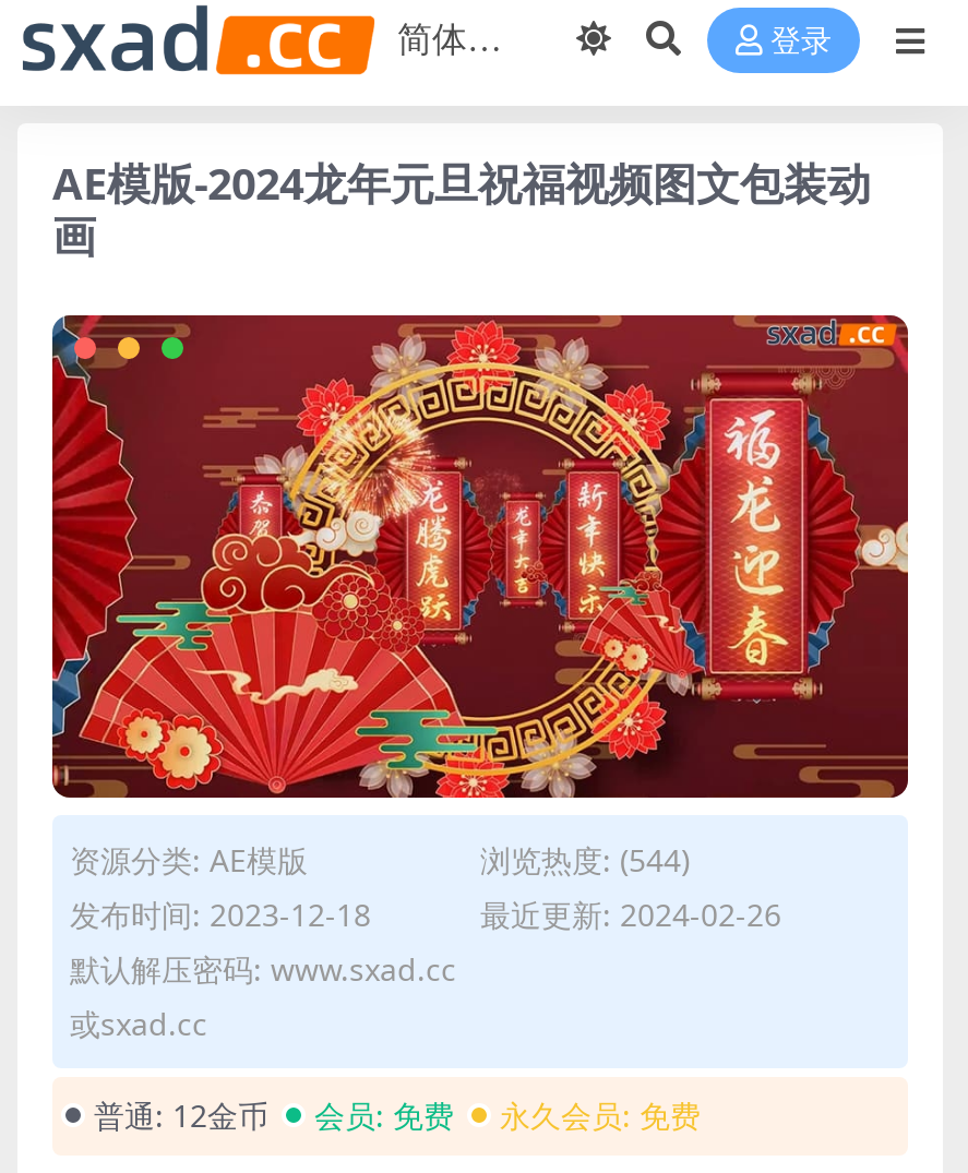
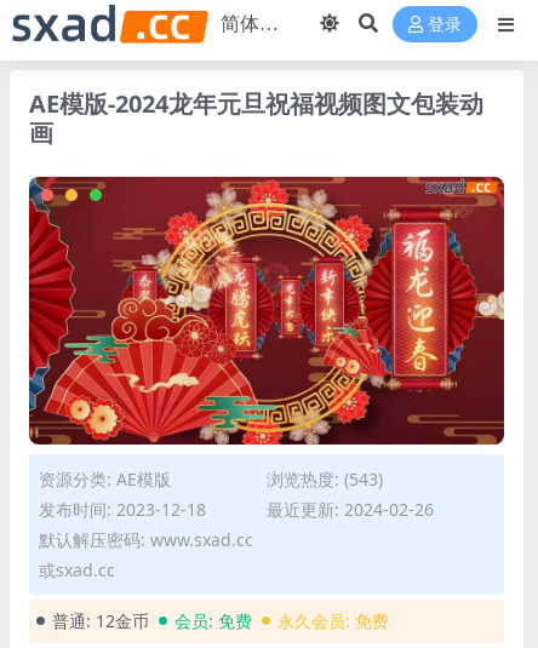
[480,838,690,880] 浏览热度: (544) -> [267,467,383,490] 浏览热度: (543)

